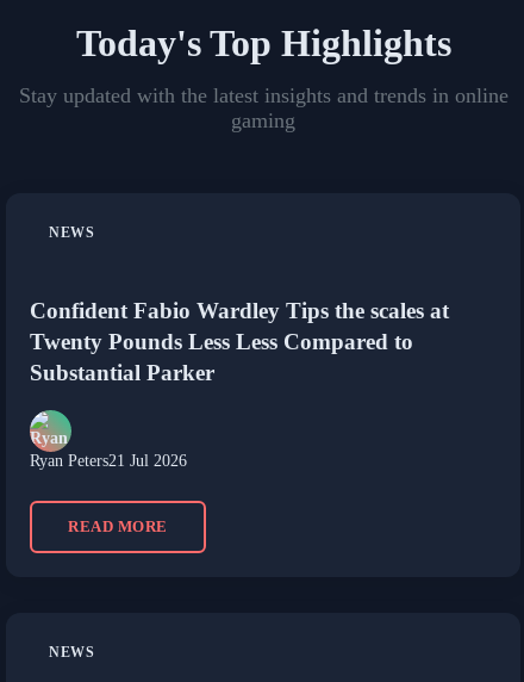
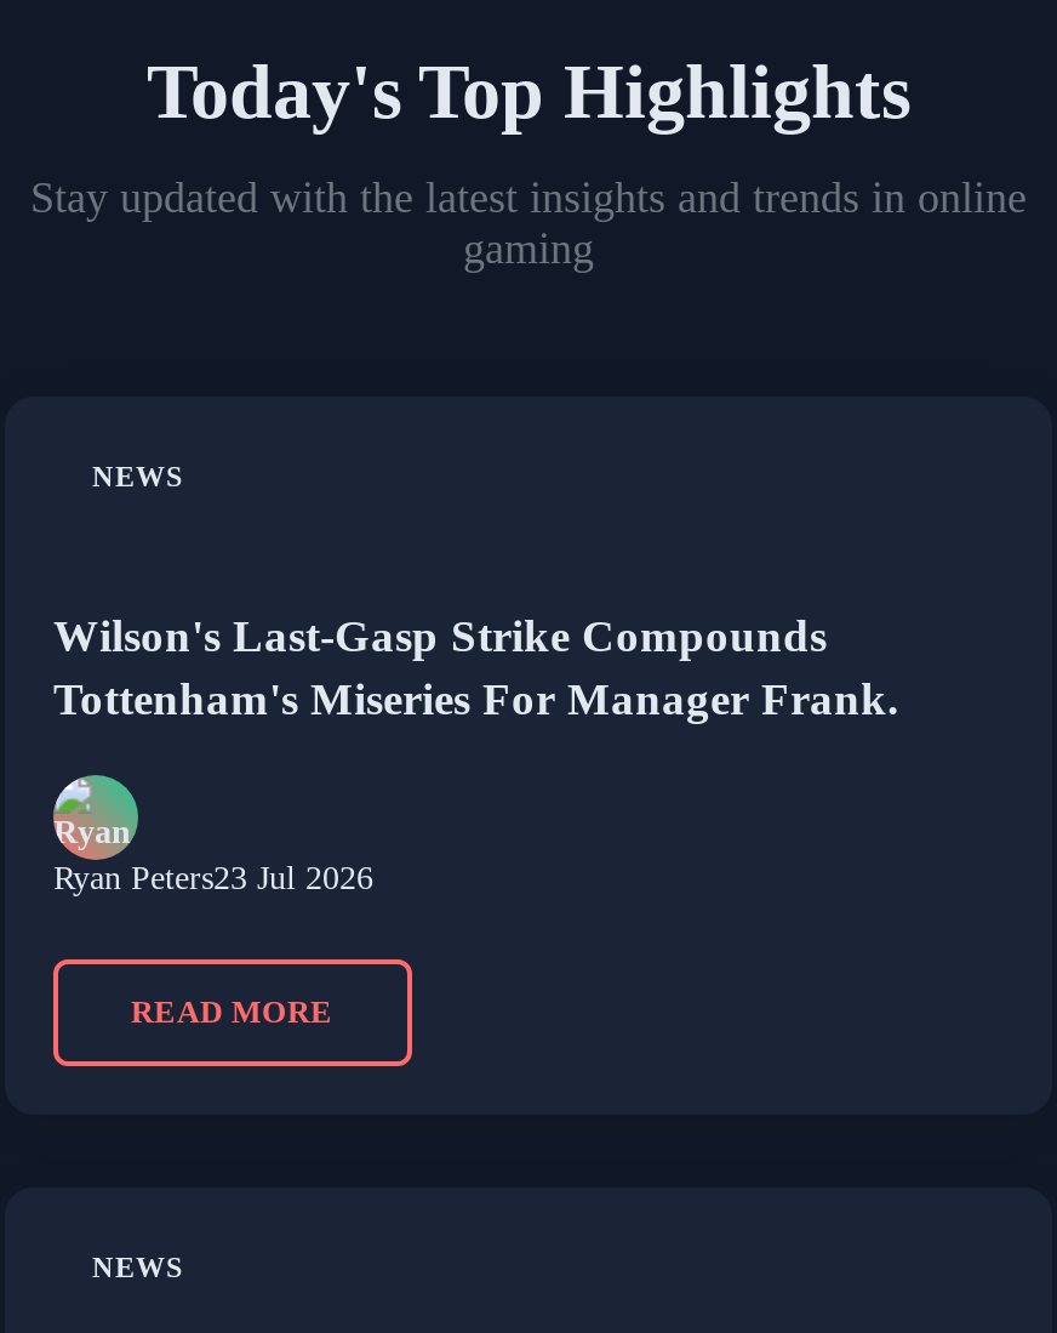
[30,298,449,385] Confident Fabio Wardley Tips the scales at | Twenty Pounds Less Less Compared to | Substantial Parker -> [53,609,899,723] Wilson's Last-Gasp Strike Compounds | Tottenham's Miseries For Manager Frank.
[30,452,187,470] Ryan Peters21 Jul 2026 -> [53,861,373,897] Ryan Peters23 Jul 2026

